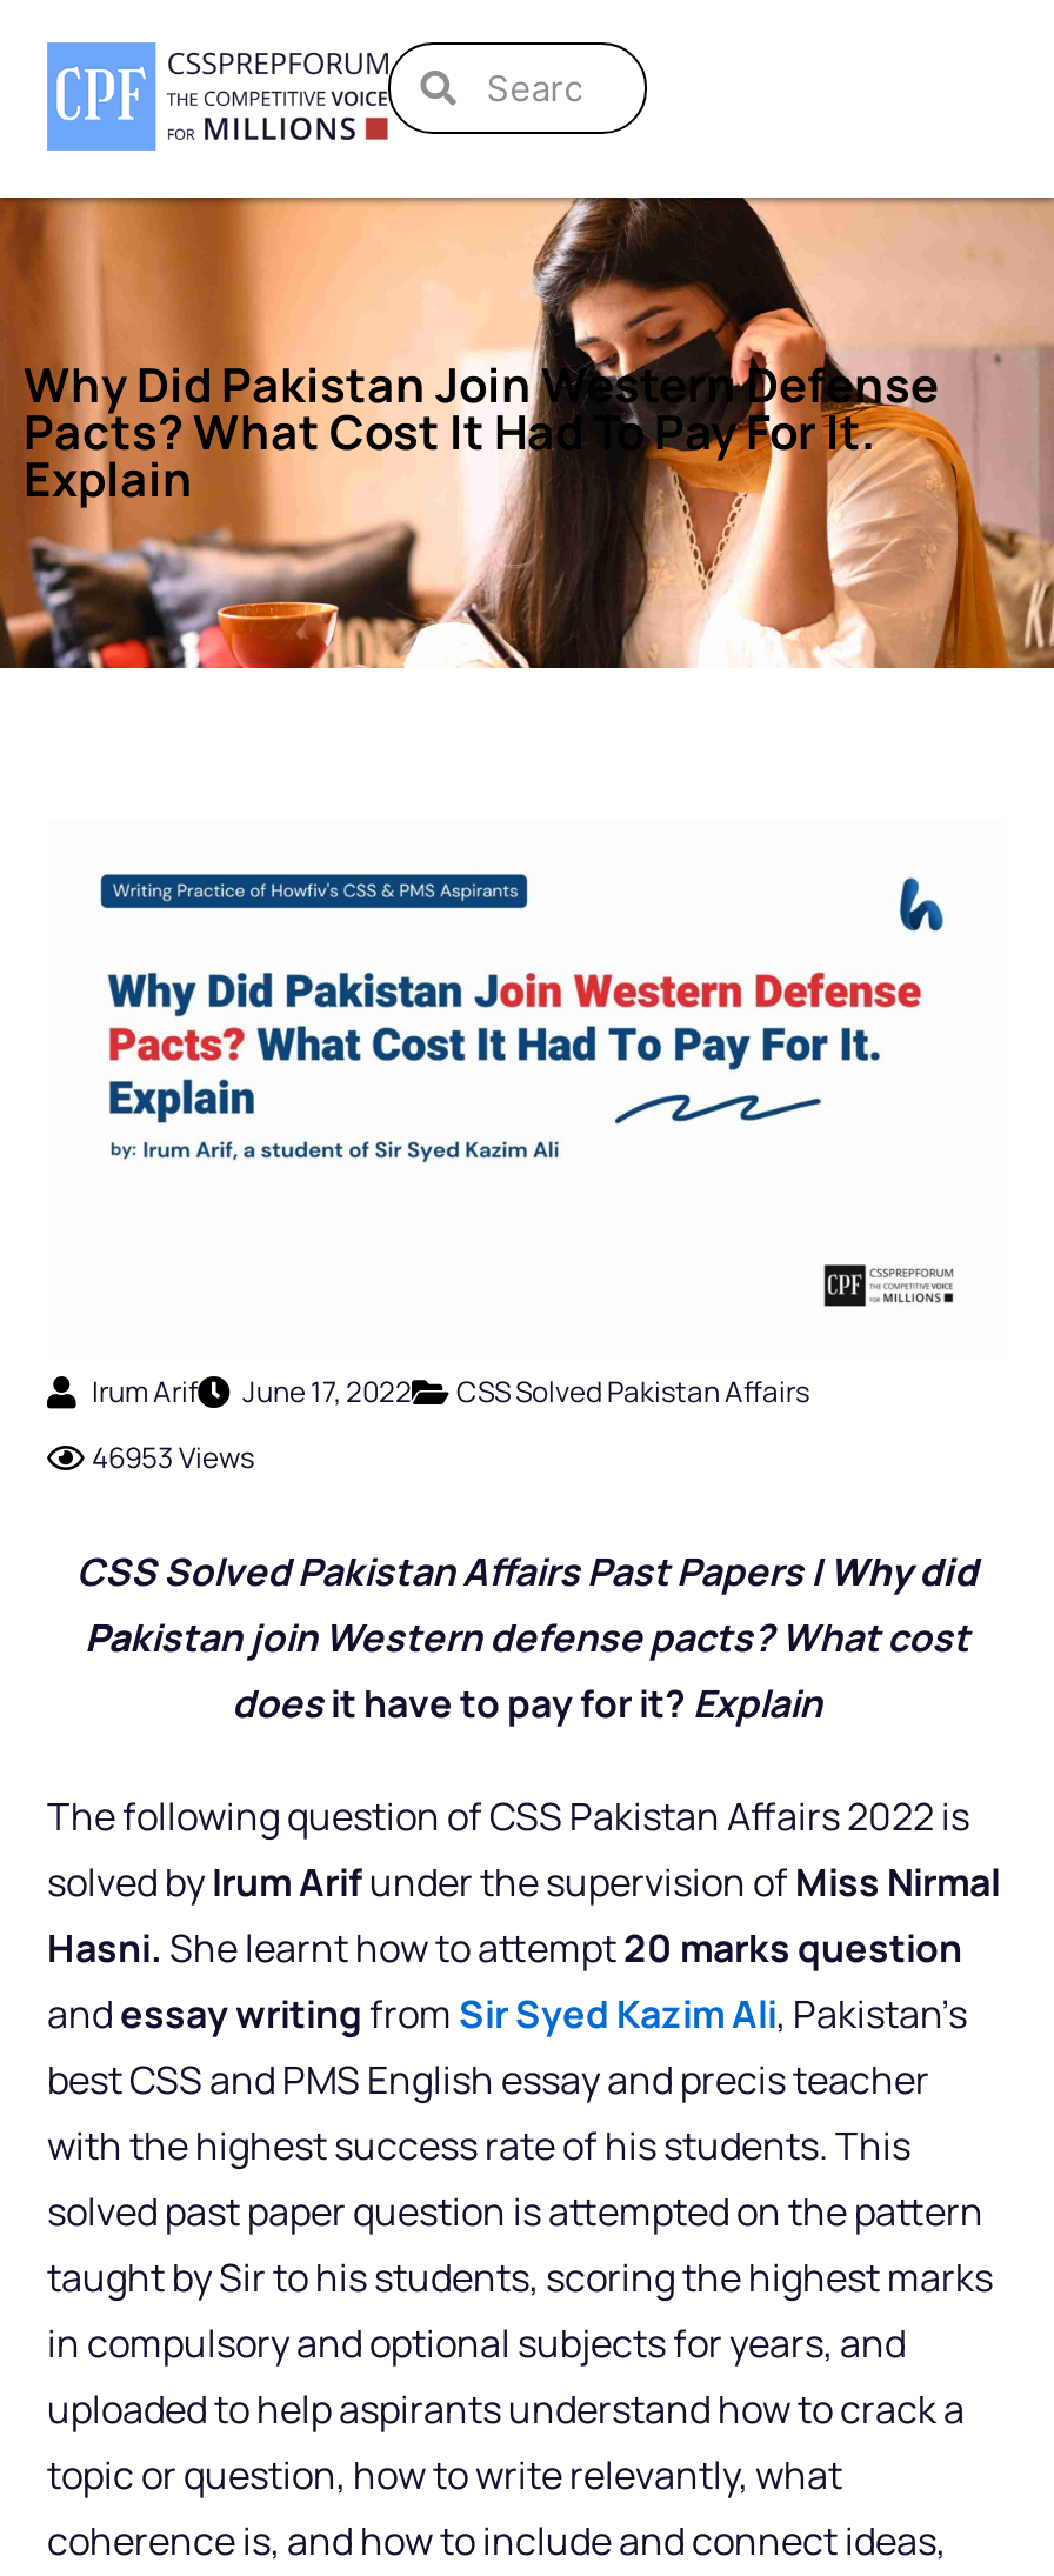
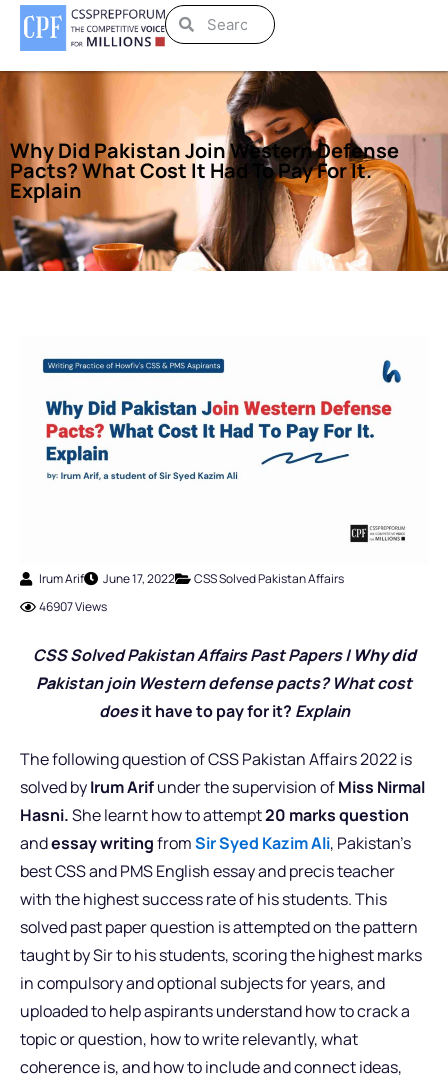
[92,1438,254,1478] 46953 Views -> [39,598,107,615] 46907 Views

